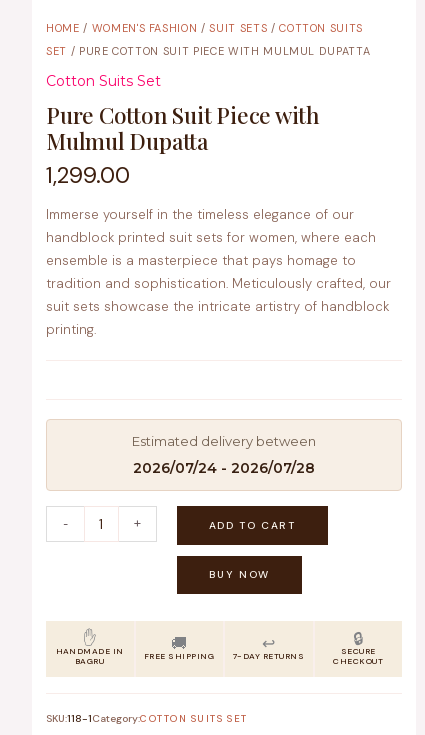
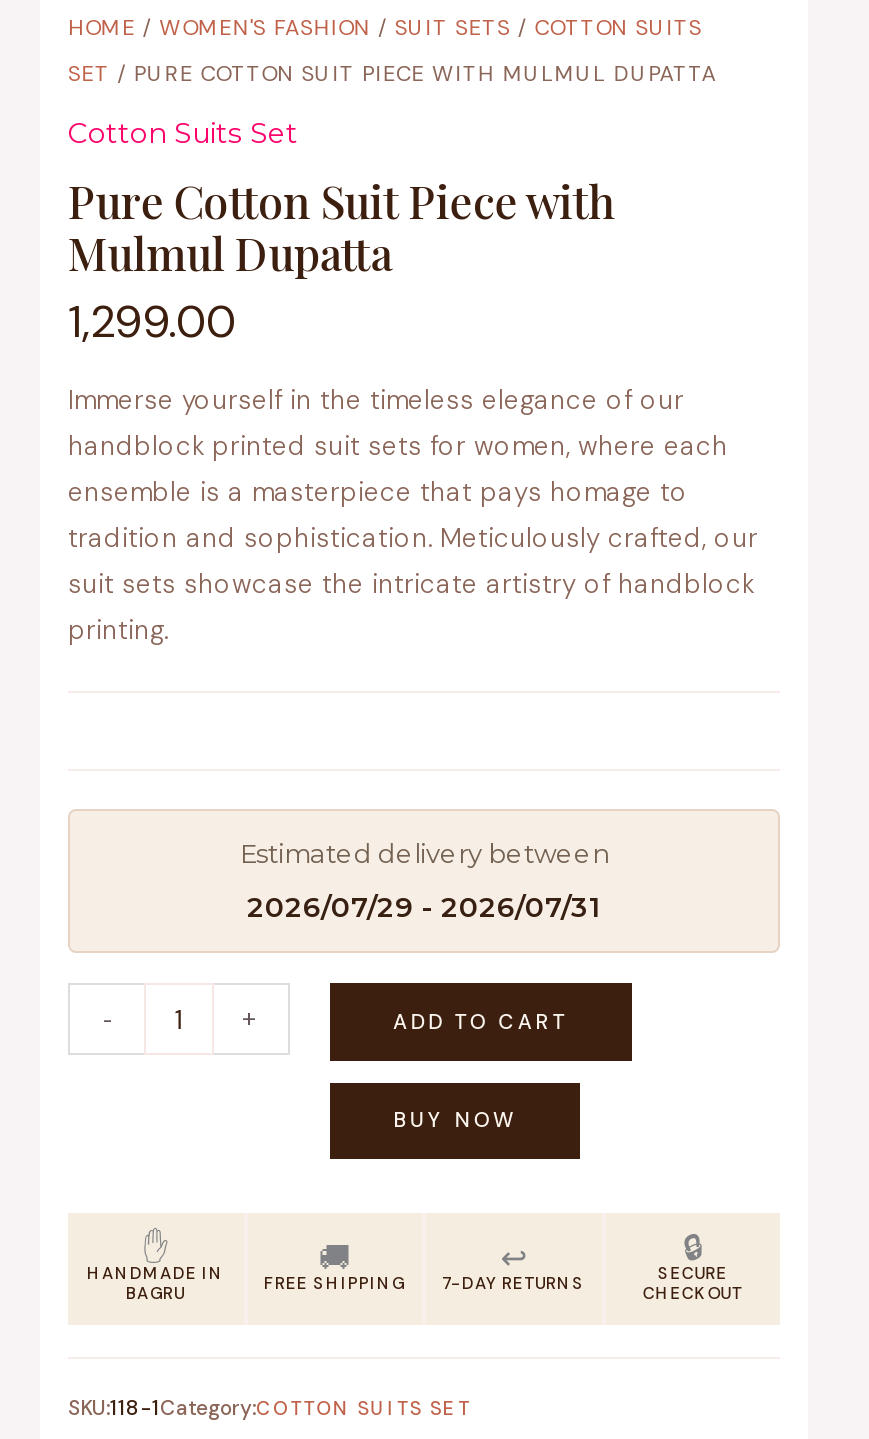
[133,459,315,477] 2026/07/24 - 2026/07/28 -> [247,890,601,926] 2026/07/29 - 2026/07/31

